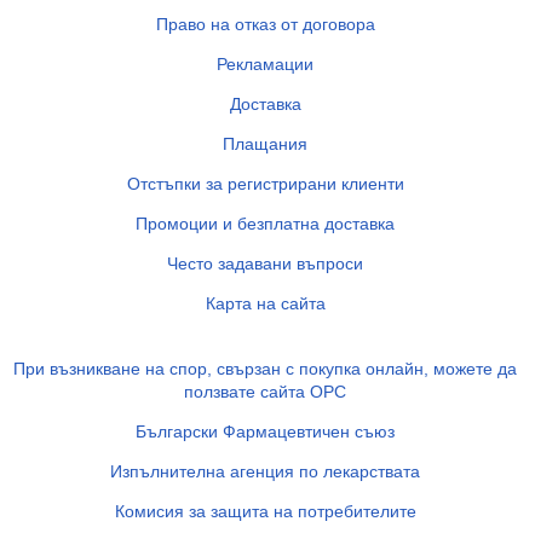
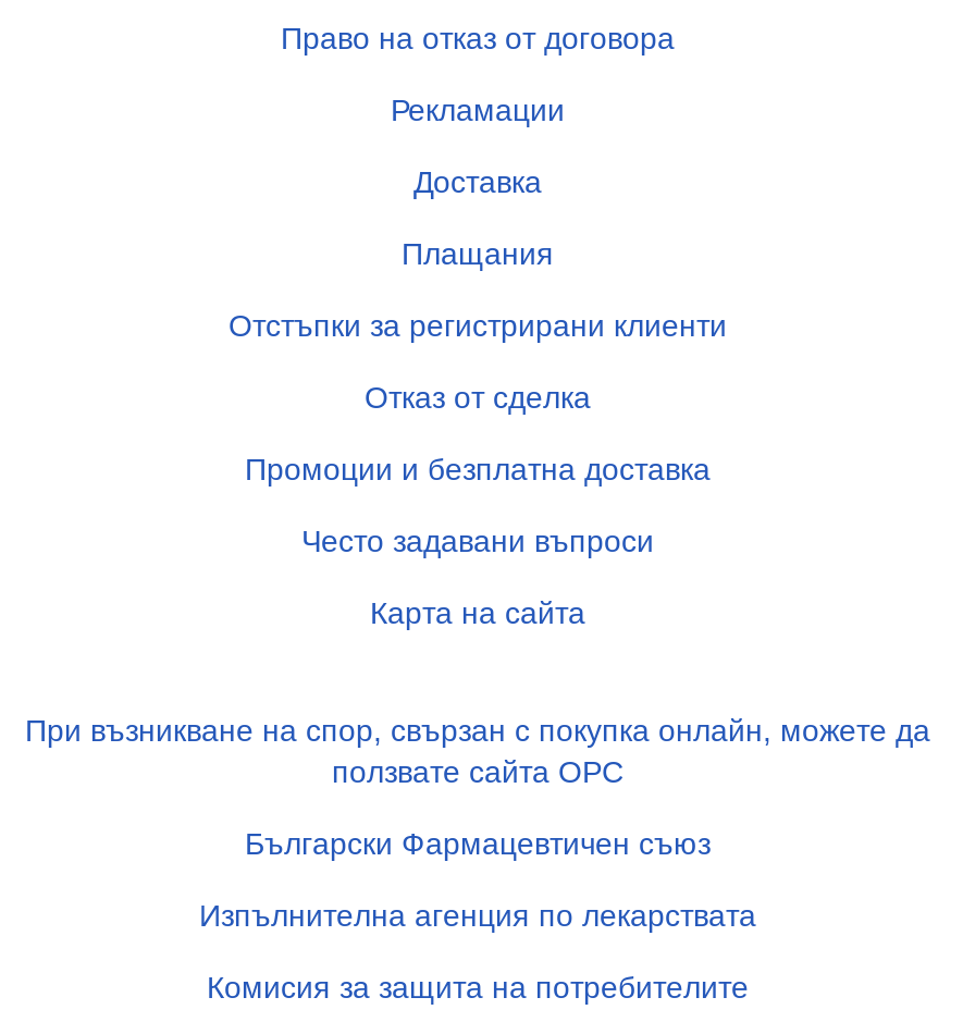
none -> [365,381,591,416] Отказ от сделка

